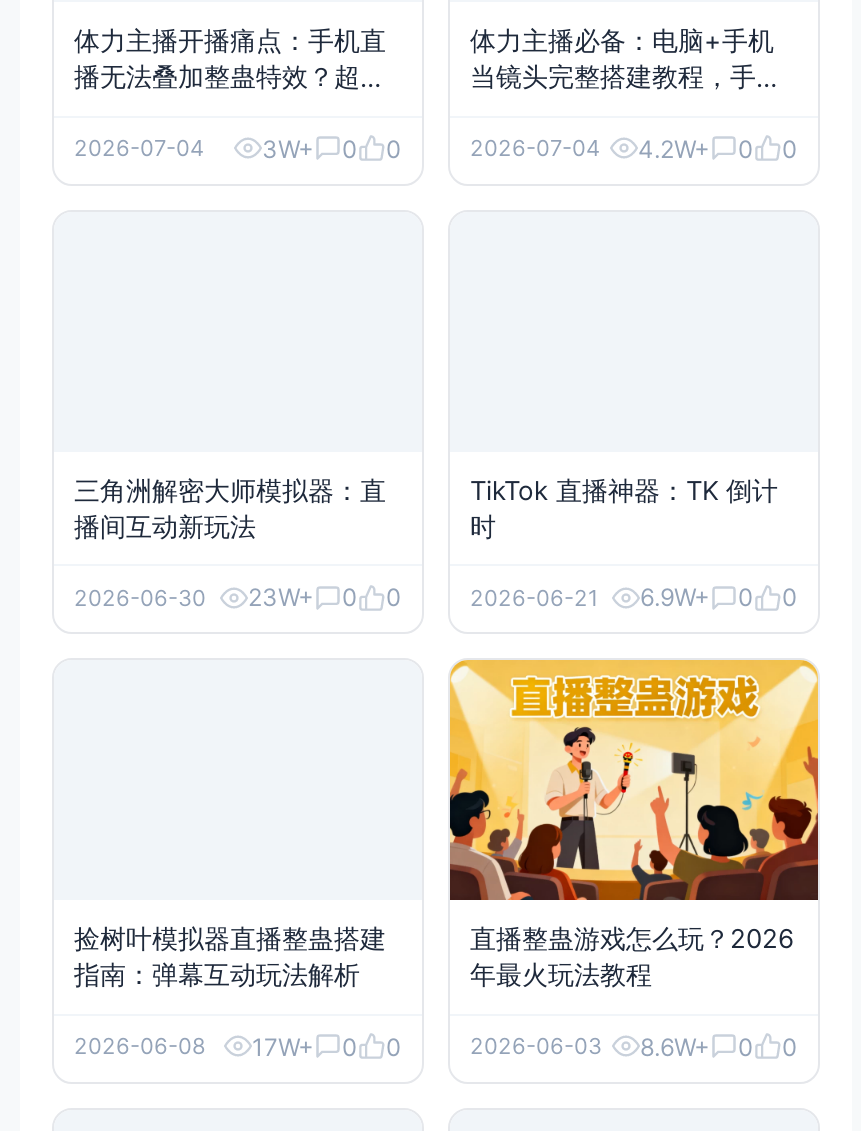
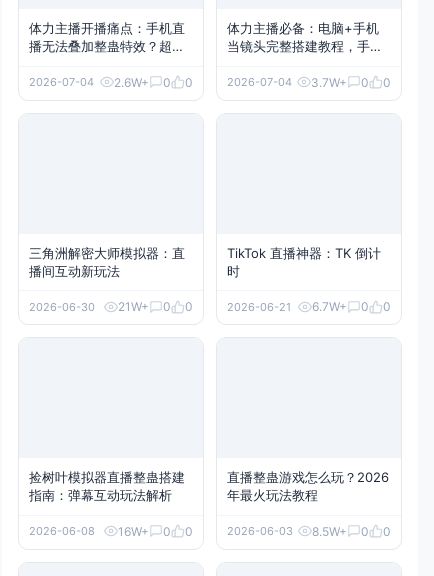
[262,134,314,164] 3W+ -> [114,75,149,90] 2.6W+
[470,134,798,164] 2026-07-04 4.2W+ 0 0 -> [227,75,391,90] 2026-07-04 3.7W+ 0 0
[74,582,402,612] 2026-06-30 23W+ 0 0 -> [29,299,193,314] 2026-06-30 21W+ 0 0
[470,582,798,612] 2026-06-21 6.9W+ 0 0 -> [227,299,391,314] 2026-06-21 6.7W+ 0 0
[448,658,820,902] [image] -> none
[74,1031,402,1061] 2026-06-08 17W+ 0 0 -> [29,524,193,539] 2026-06-08 16W+ 0 0
[470,1031,798,1061] 2026-06-03 8.6W+ 0 0 -> [227,524,391,539] 2026-06-03 8.5W+ 0 0

